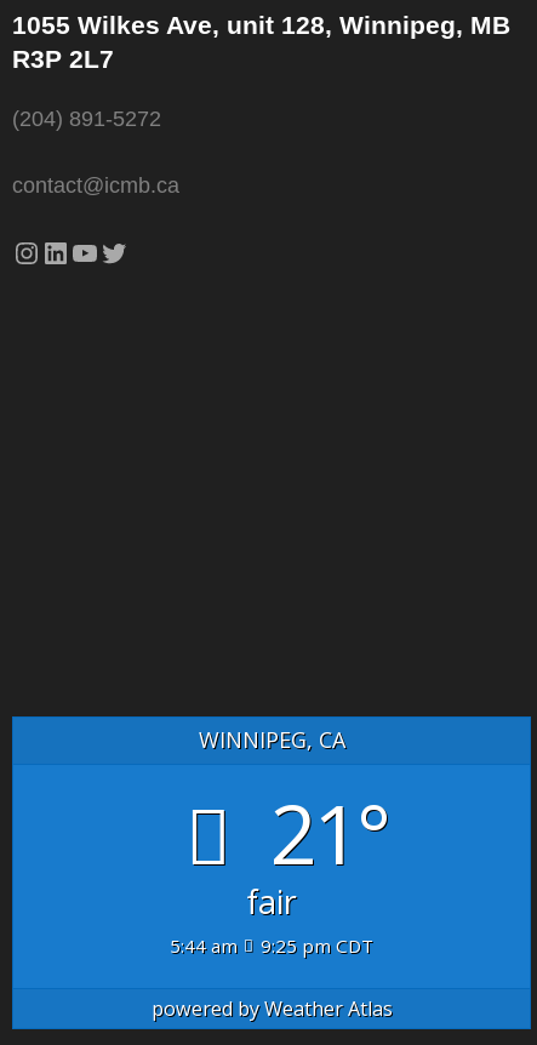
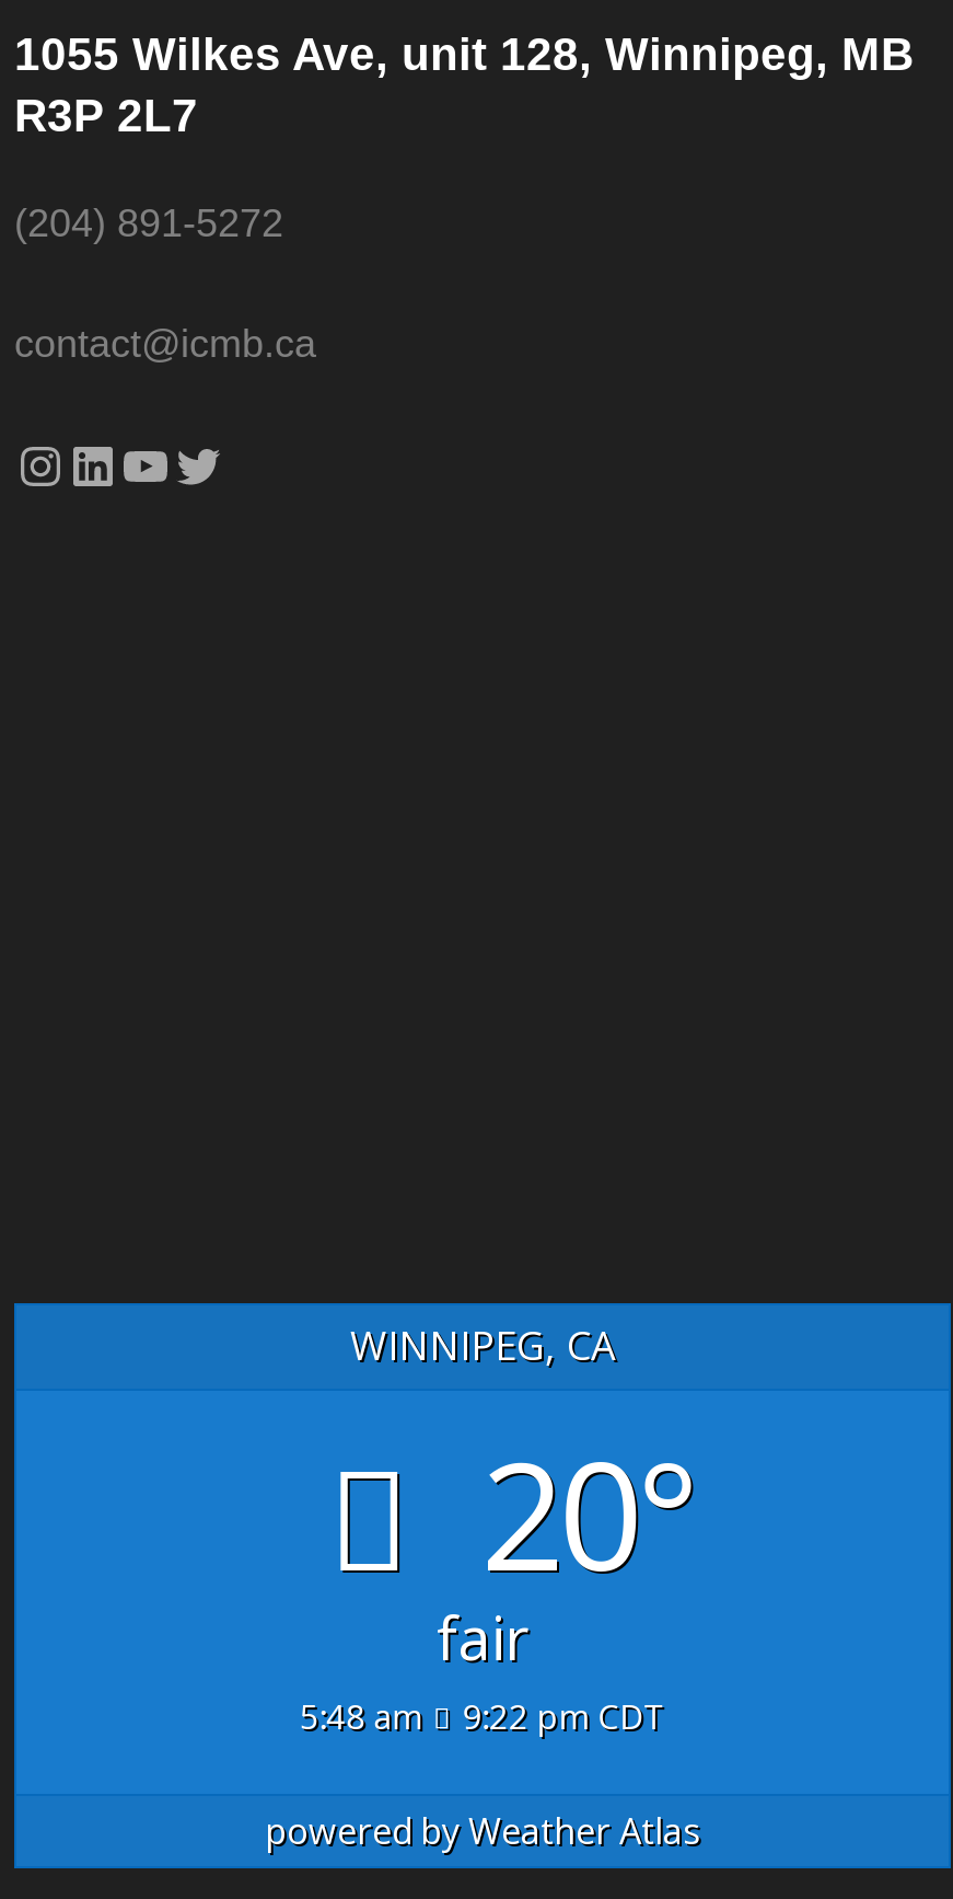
[270,777,388,889] 21° -> [480,1413,692,1614] 20°
[170,932,238,957] 5:44 am -> [300,1694,422,1737] 5:48 am
[260,932,373,957] 9:25 pm CDT -> [462,1694,665,1737] 9:22 pm CDT

